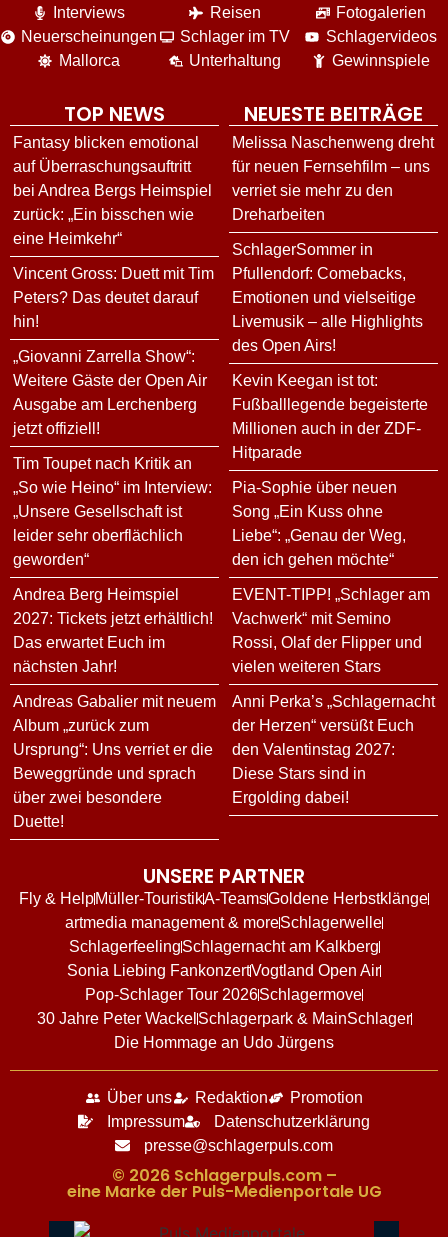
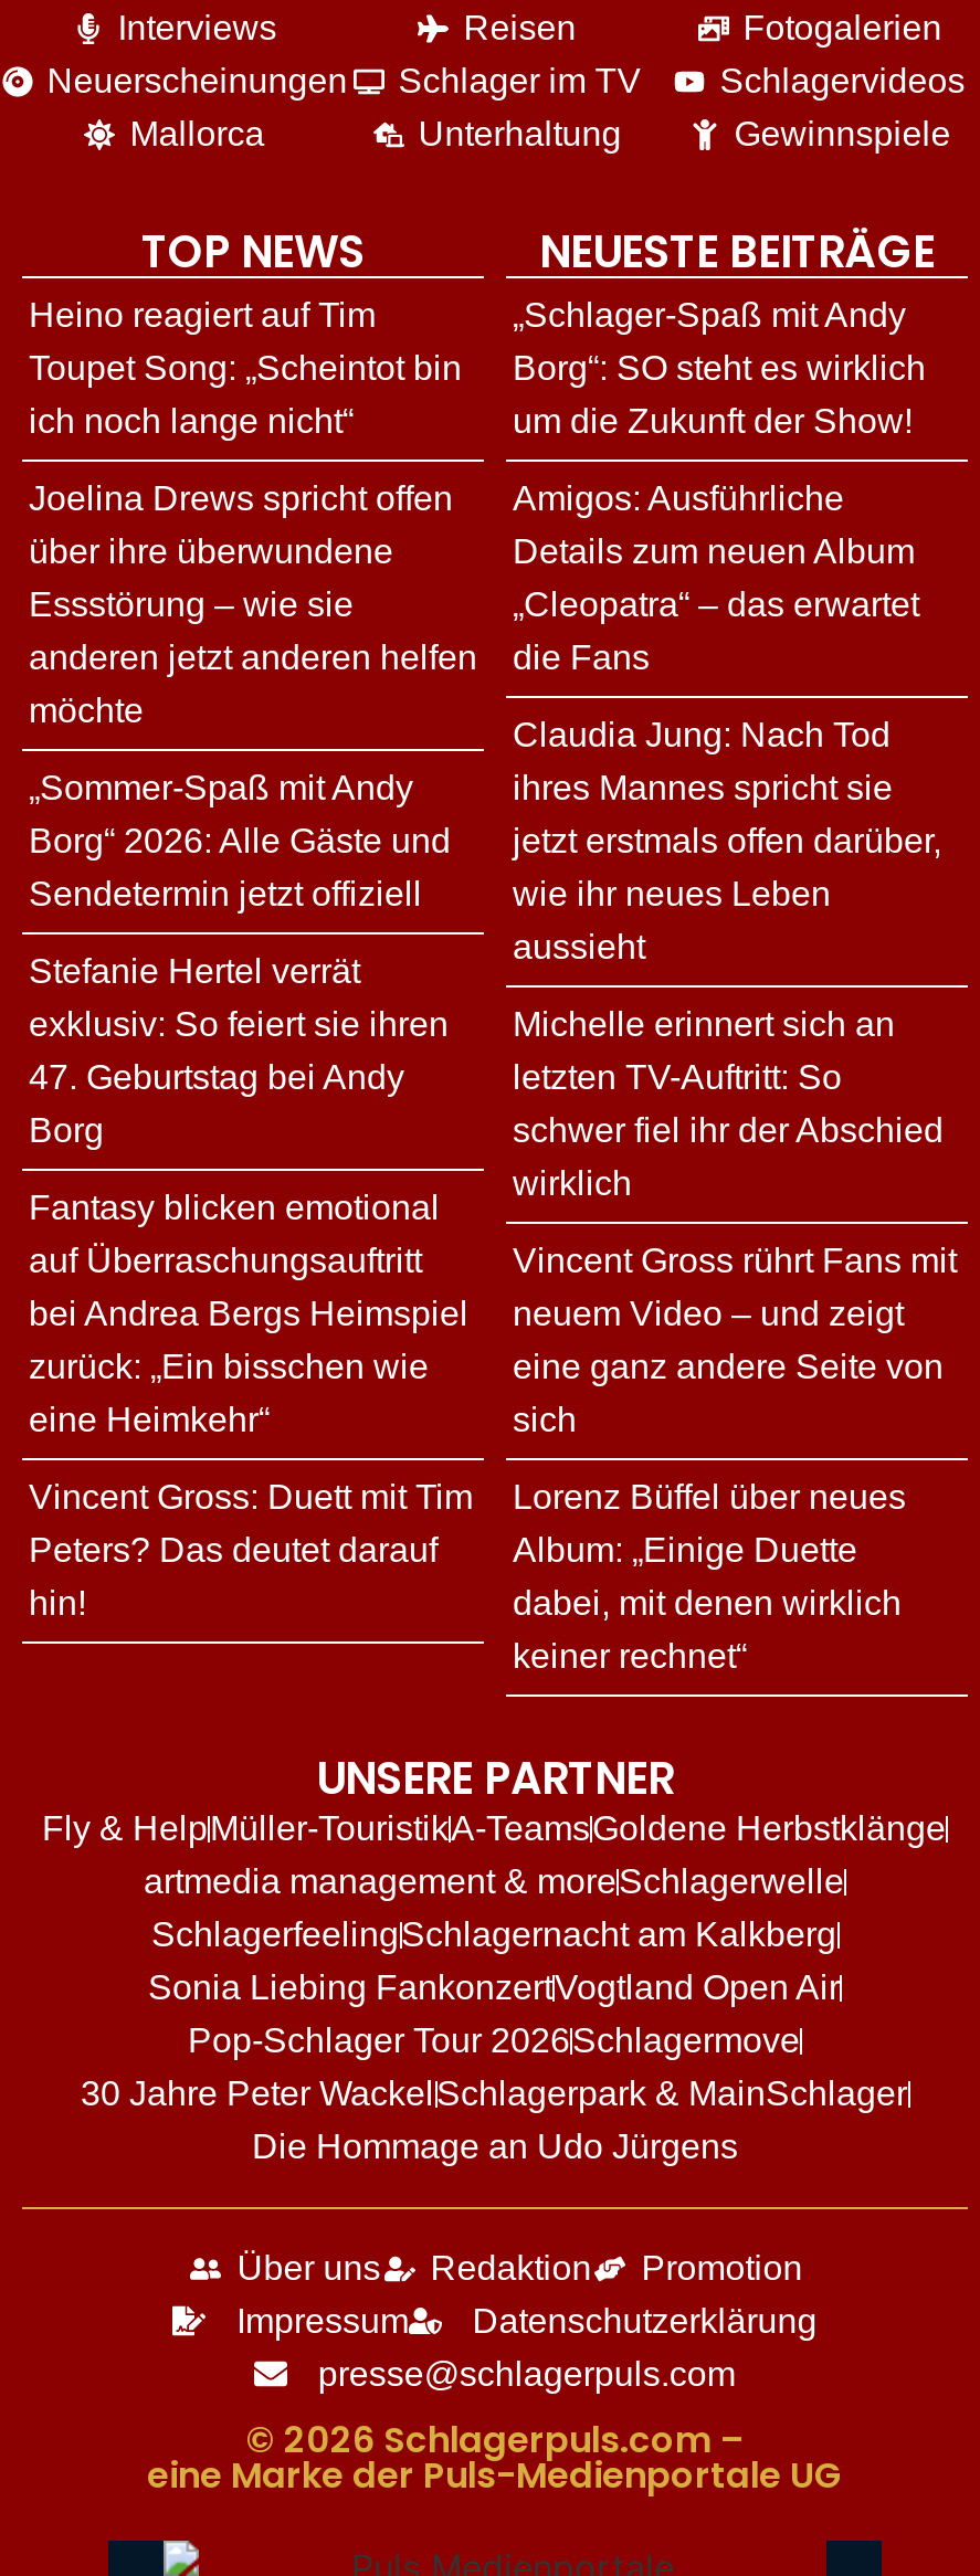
none -> [29,296,477,1148] Heino reagiert auf Tim | Toupet Song: „Scheintot bin | ich noch lange nicht“ | Joelina Drews spricht offen | über ihre überwundene | Essstörung – wie sie | anderen jetzt anderen helfen | möchte | „Sommer-Spaß mit Andy | Borg“ 2026: Alle Gäste und | Sendetermin jetzt offiziell | Stefanie Hertel verrät | exklusiv: So feiert sie ihren | 47. Geburtstag bei Andy | Borg
moved [13,134,212,247] -> [29,1188,468,1438]: Fantasy blicken emotional | auf Überraschungsauftritt | bei Andrea Bergs Heimspiel | zurück: „Ein bisschen wie | eine Heimkehr“
[232,134,434,223] Melissa Naschenweng dreht | für neuen Fernsehfilm – uns | verriet sie mehr zu den | Dreharbeiten -> [513,296,926,439] „Schlager-Spaß mit Andy | Borg“: SO steht es wirklich | um die Zukunft der Show!
[232,241,423,354] SchlagerSommer in | Pfullendorf: Comebacks, | Emotionen und vielseitige | Livemusik – alle Highlights | des Open Airs! -> [513,479,919,676] Amigos: Ausführliche | Details zum neuen Album | „Cleopatra“ – das erwartet | die Fans
moved [13,265,214,330] -> [29,1478,473,1621]: Vincent Gross: Duett mit Tim | Peters? Das deutet darauf | hin!
[13,348,216,830] „Giovanni Zarrella Show“: | Weitere Gäste der Open Air | Ausgabe am Lerchenberg | jetzt offiziell! | Tim Toupet nach Kritik an | „So wie Heino“ im Interview: | „Unsere Gesellschaft ist | leider sehr oberflächlich | geworden“ | Andrea Berg Heimspiel | 2027: Tickets jetzt erhältlich! | Das erwartet Euch im | nächsten Jahr! | Andreas Gabalier mit neuem | Album „zurück zum | Ursprung“: Uns verriet er die | Beweggründe und sprach | über zwei besondere | Duette! -> none
[232,372,428,461] Kevin Keegan ist tot: | Fußballlegende begeisterte | Millionen auch in der ZDF- | Hitparade -> [513,715,941,965] Claudia Jung: Nach Tod | ihres Mannes spricht sie | jetzt erstmals offen darüber, | wie ihr neues Leben | aussieht
[232,479,406,568] Pia-Sophie über neuen | Song „Ein Kuss ohne | Liebe“: „Genau der Weg, | den ich gehen möchte“ -> [513,1005,944,1201] Michelle erinnert sich an | letzten TV-Auftritt: So | schwer fiel ihr der Abschied | wirklich
[232,586,430,675] EVENT-TIPP! „Schlager am | Vachwerk“ mit Semino | Rossi, Olaf der Flipper und | vielen weiteren Stars -> [513,1241,957,1438] Vincent Gross rührt Fans mit | neuem Video – und zeigt | eine ganz andere Seite von | sich
[232,693,435,806] Anni Perka’s „Schlagernacht | der Herzen“ versüßt Euch | den Valentinstag 2027: | Diese Stars sind in | Ergolding dabei! -> [513,1478,906,1674] Lorenz Büffel über neues | Album: „Einige Duette | dabei, mit denen wirklich | keiner rechnet“

